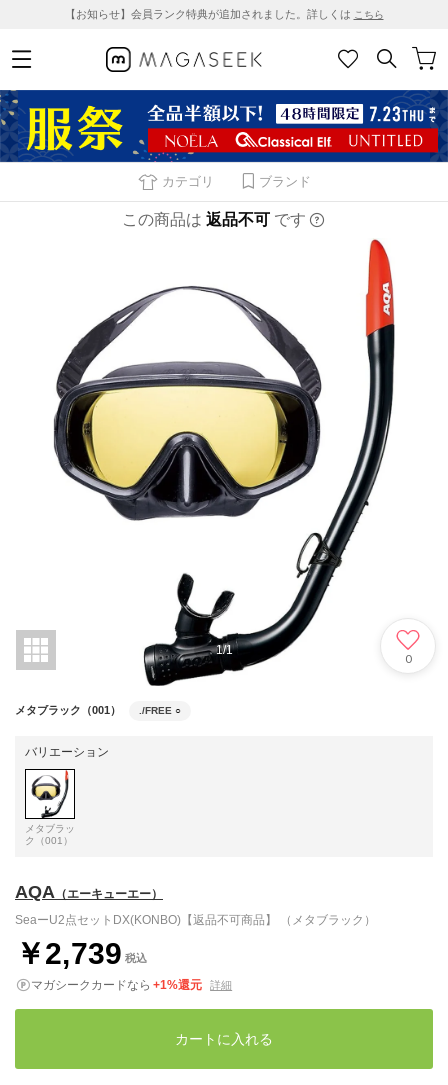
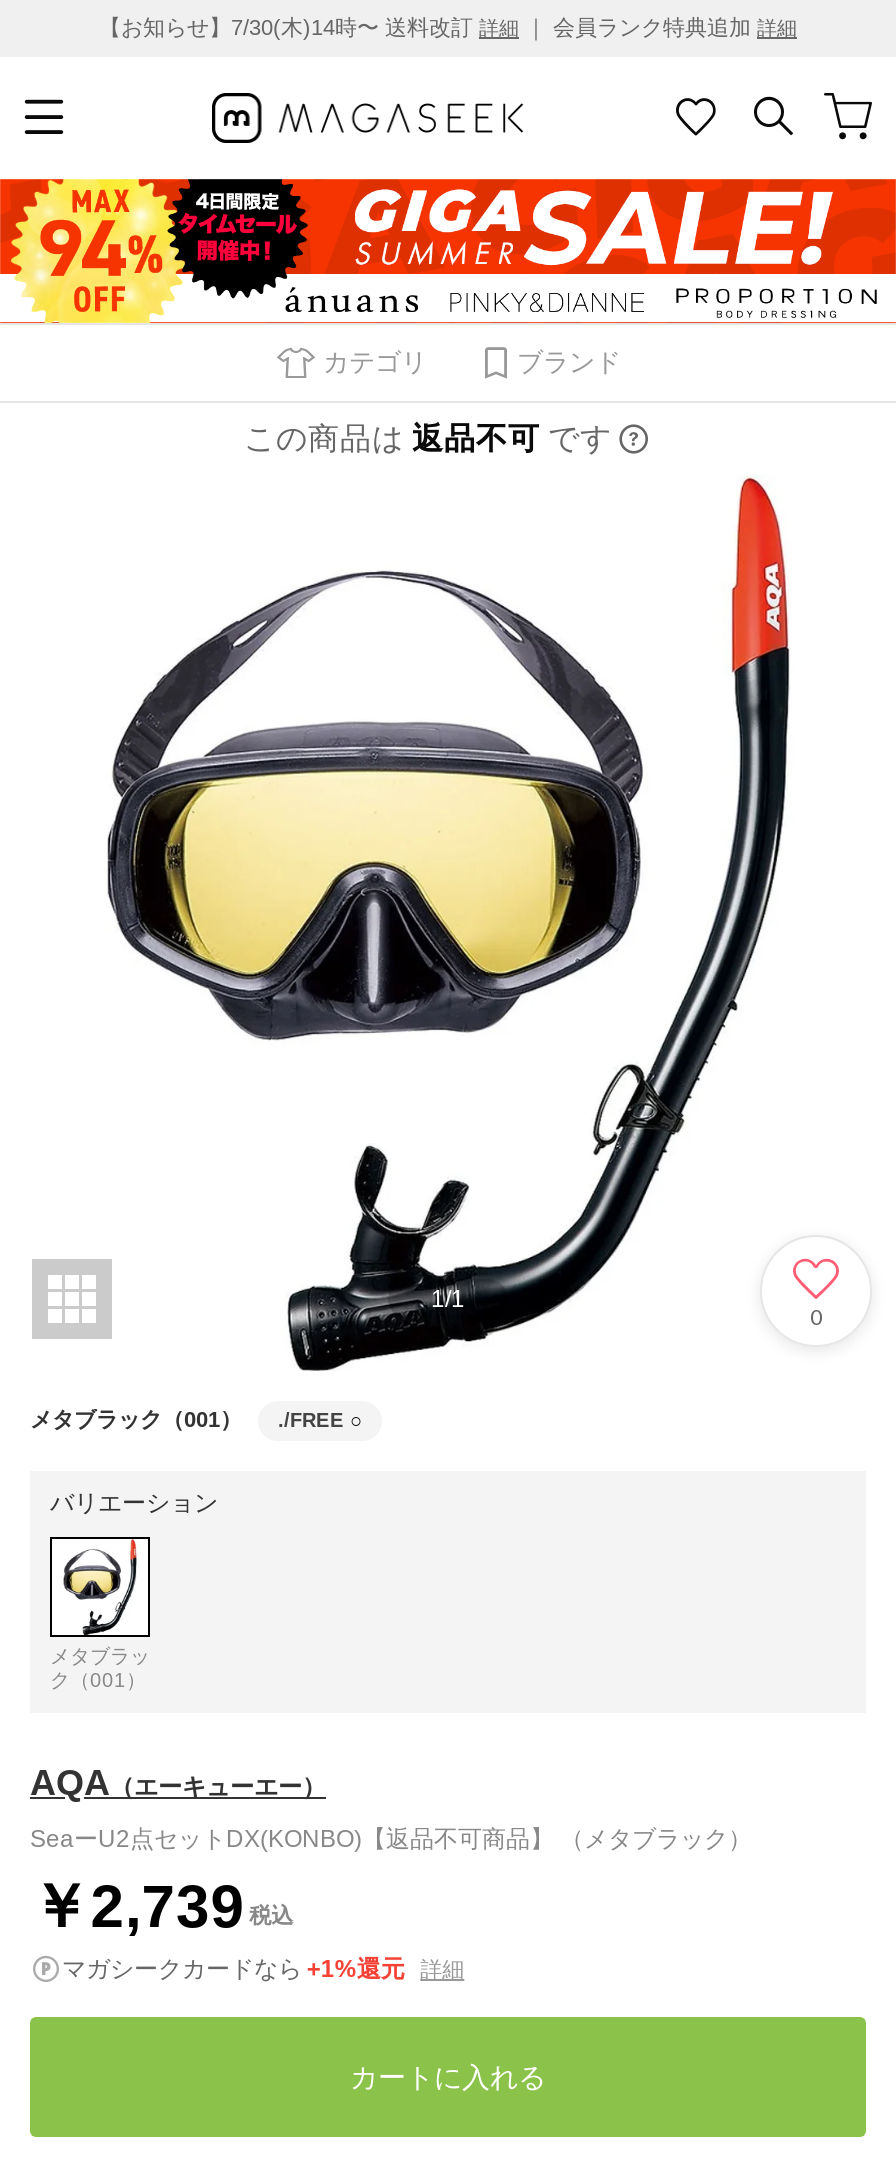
[64,8,383,20] 【お知らせ】会員ランク特典が追加されました。詳しくはこちら -> [99,15,797,39] 【お知らせ】7/30(木)14時〜 送料改訂詳細｜ 会員ランク特典追加詳細
[3,89,445,163] [image] -> [6,177,890,325] [image]

